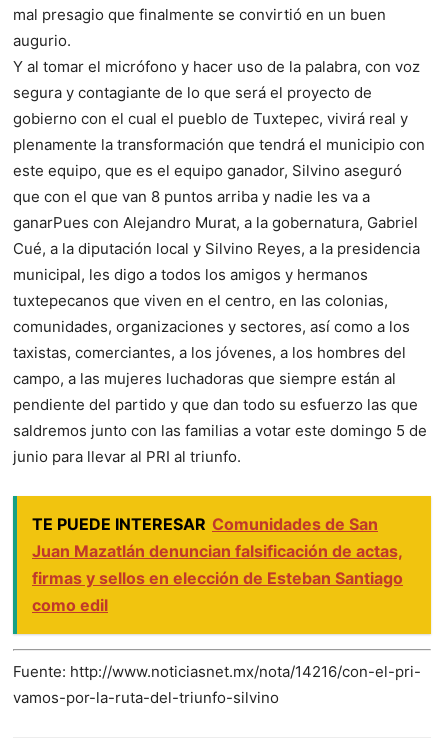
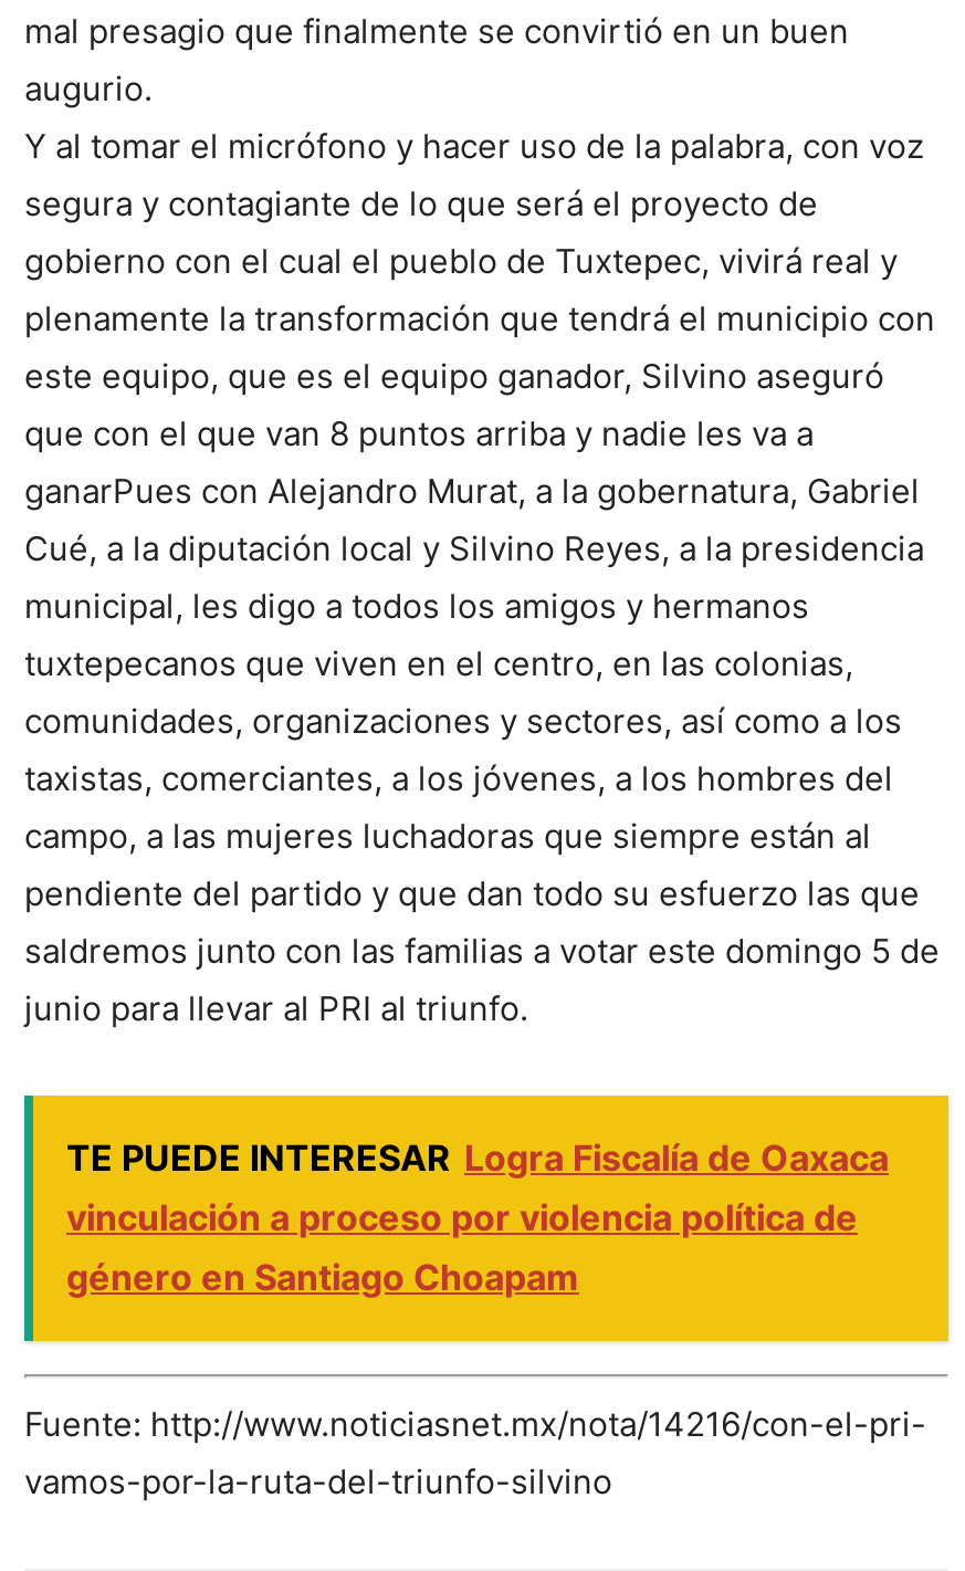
[32,514,403,615] TE PUEDE INTERESAR Comunidades de San | Juan Mazatlán denuncian falsificación de actas, | firmas y sellos en elección de Esteban Santiago | como edil -> [66,1136,889,1299] TE PUEDE INTERESAR Logra Fiscalía de Oaxaca | vinculación a proceso por violencia política de | género en Santiago Choapam

